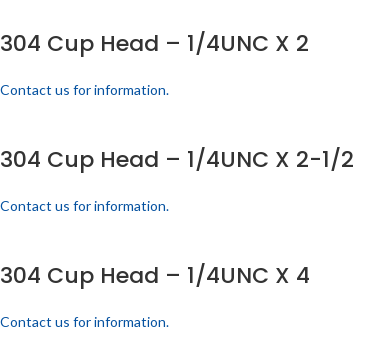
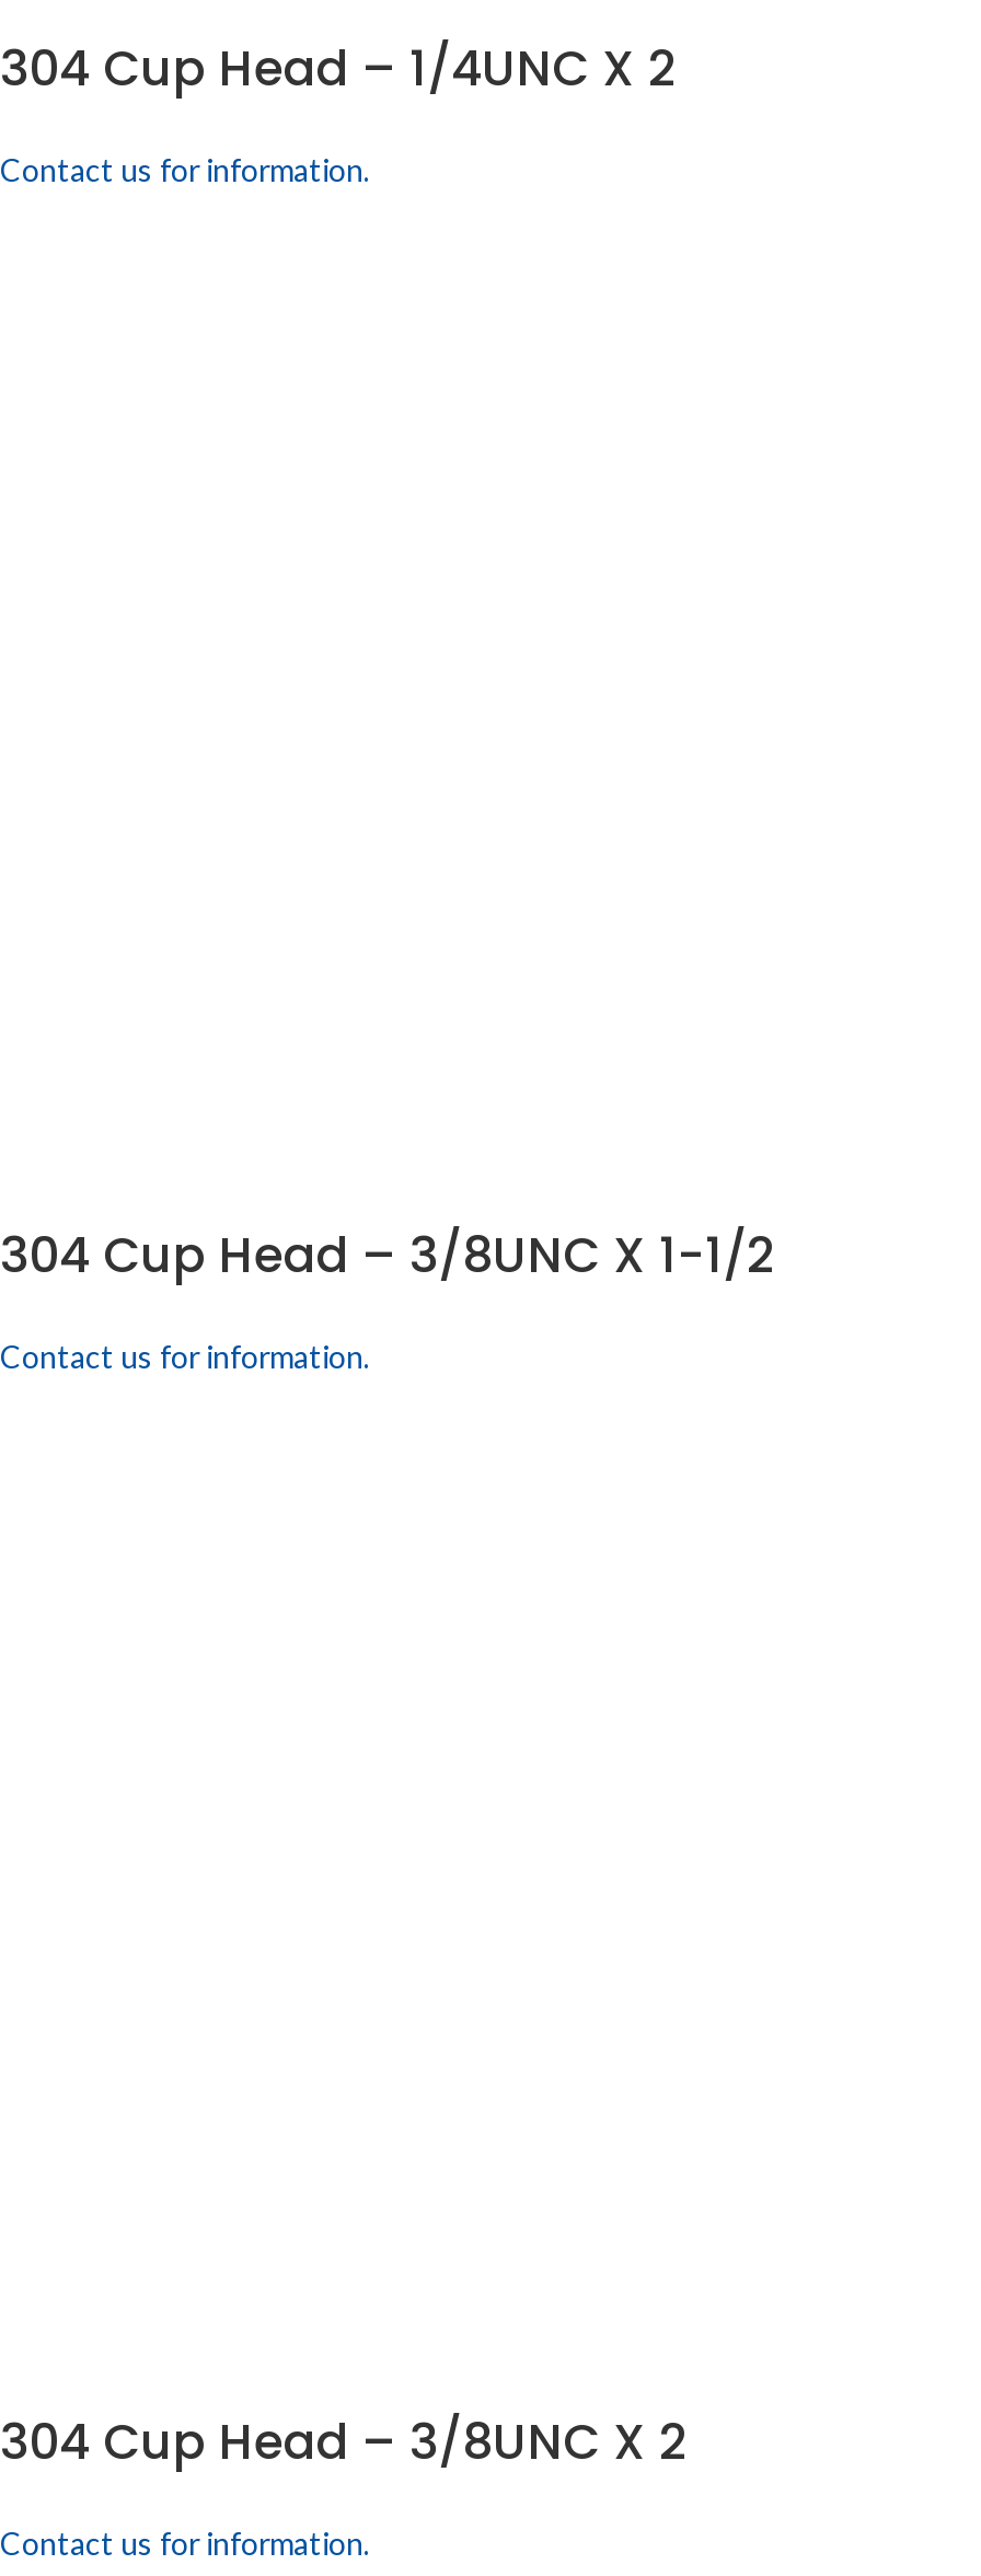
[0,144,354,175] 304 Cup Head – 1/4UNC X 2-1/2 -> [0,1221,775,1289] 304 Cup Head – 3/8UNC X 1-1/2
[0,260,310,291] 304 Cup Head – 1/4UNC X 4 -> [0,2408,688,2476] 304 Cup Head – 3/8UNC X 2

